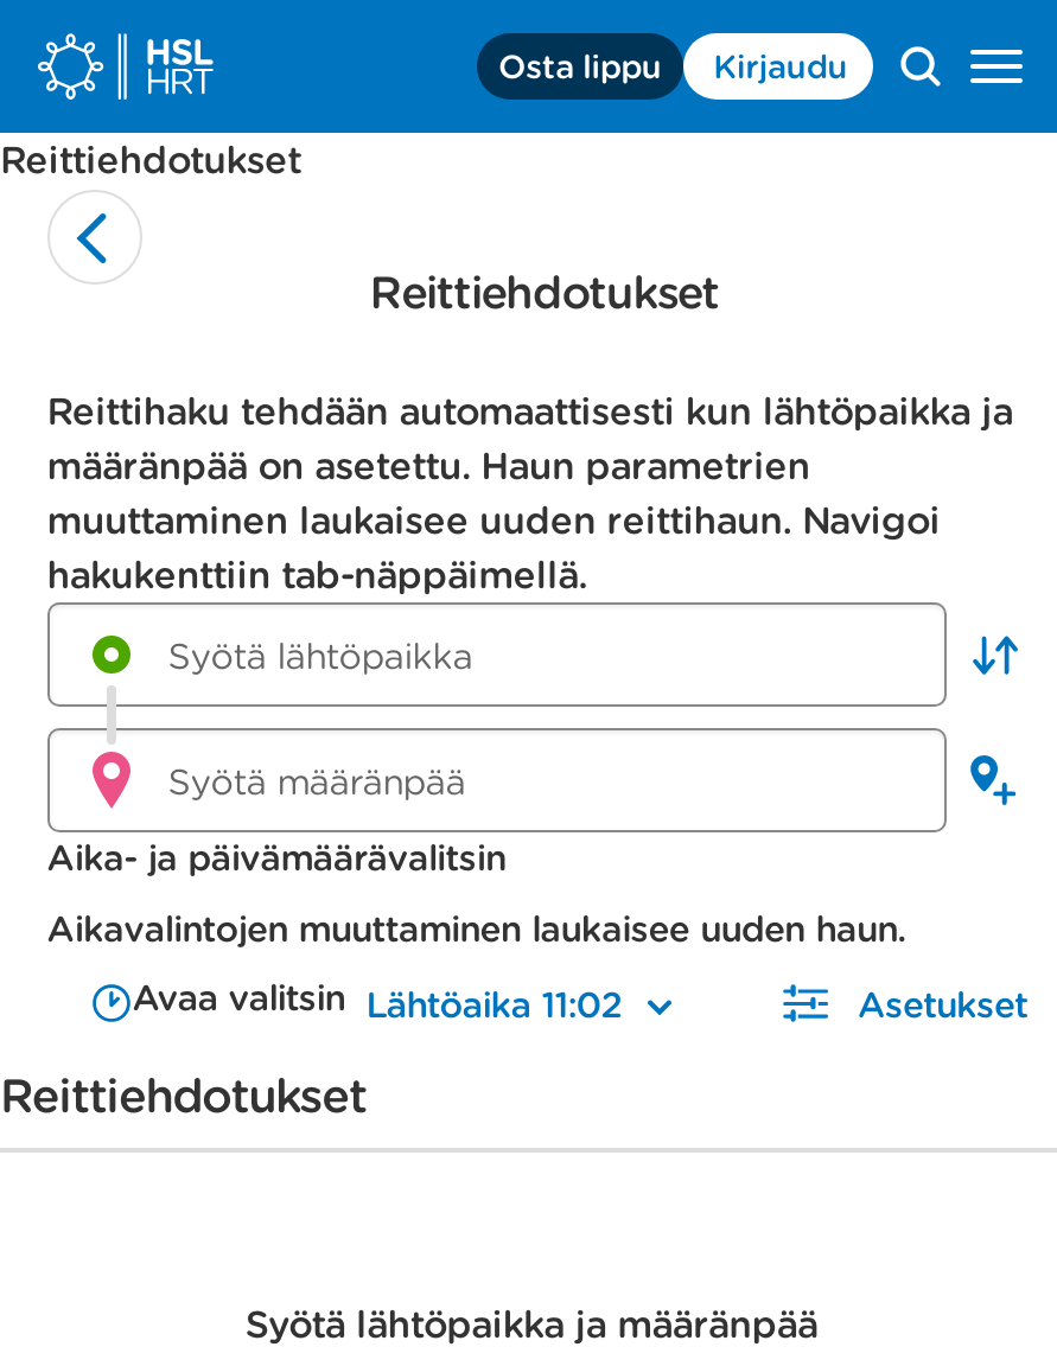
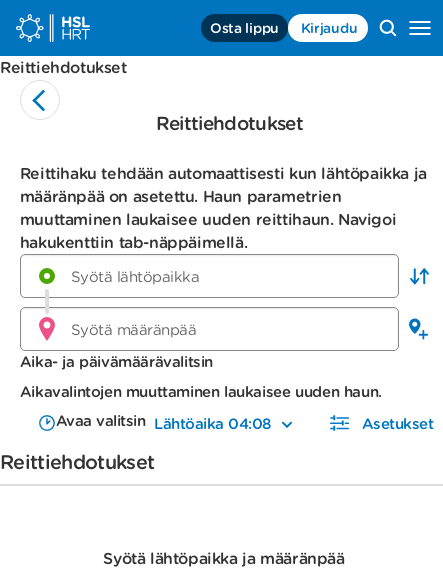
[132,977,621,1027] Avaa valitsin Lähtöaika 11:02 -> [56,412,271,433] Avaa valitsin Lähtöaika 04:08

